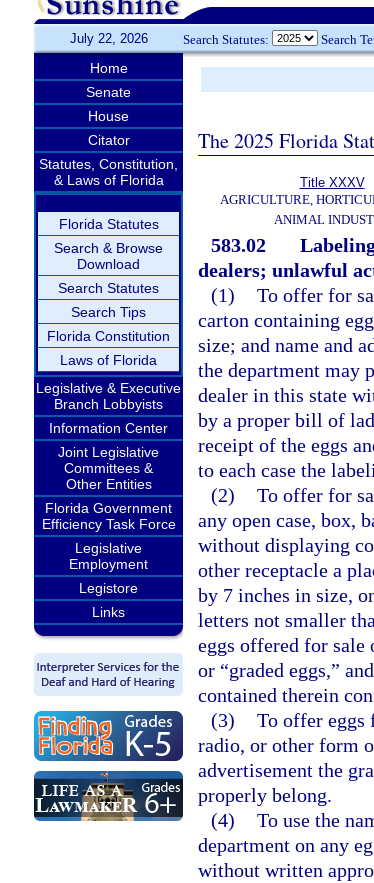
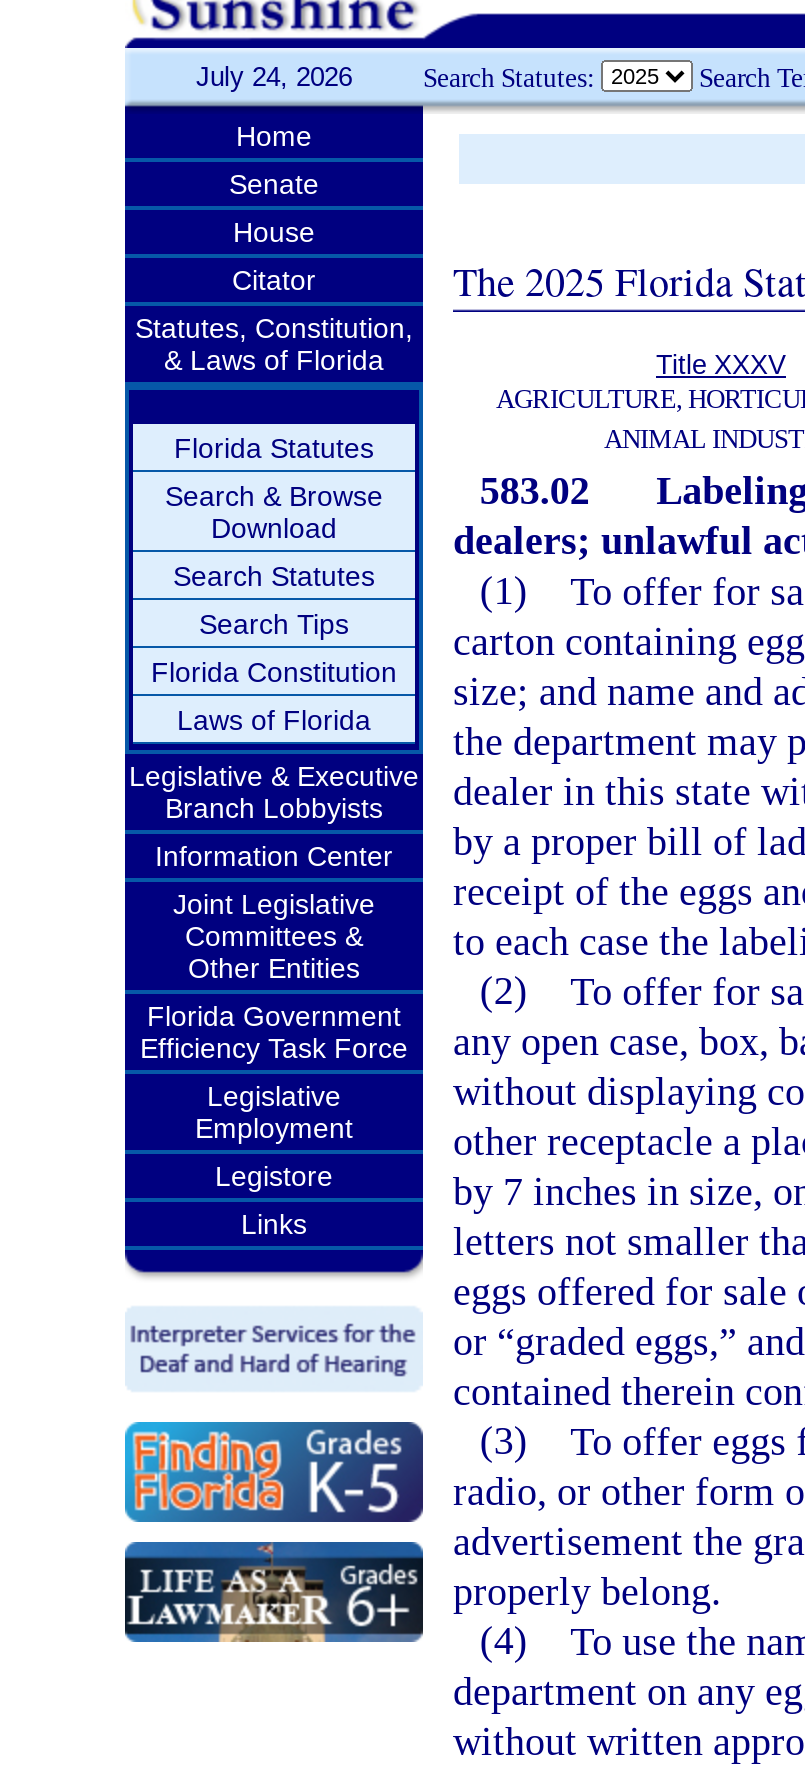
[69,31,147,46] July 22, 2026 -> [196,62,352,92] July 24, 2026

